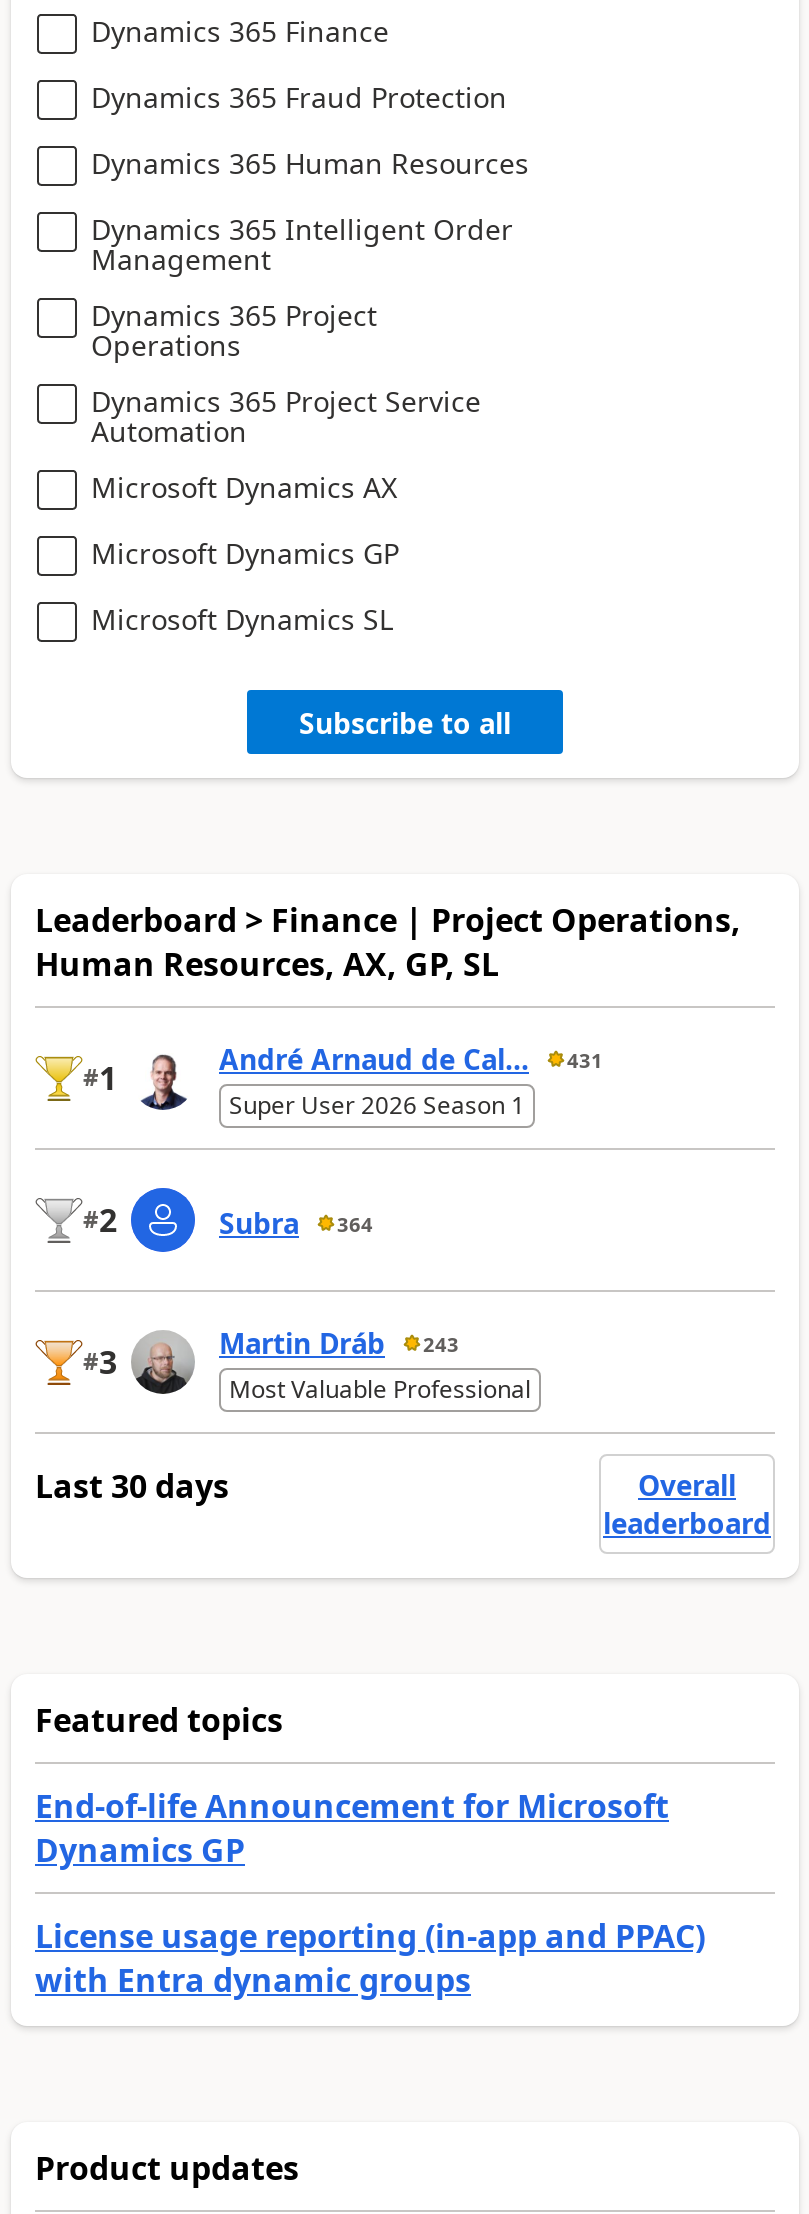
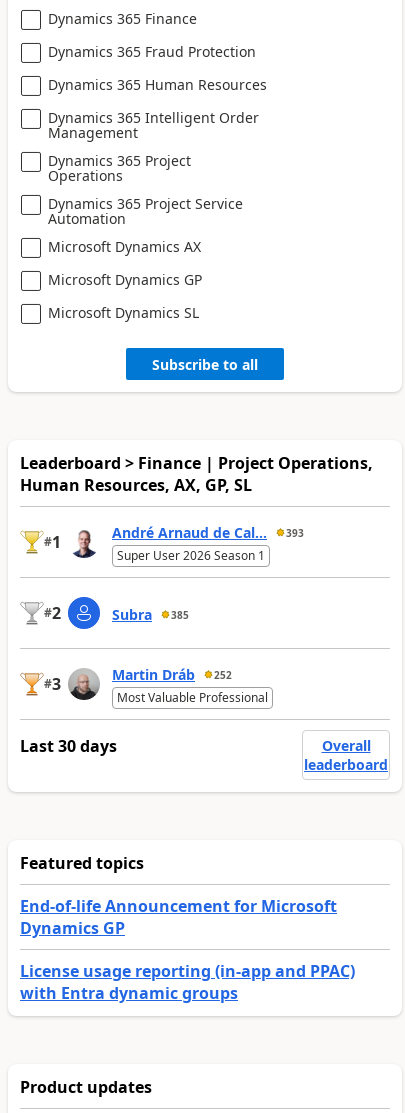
[219,1040,603,1078] André Arnaud de Cal... 431 -> [112,523,304,542] André Arnaud de Cal... 393
[219,1204,373,1242] Subra 364 -> [112,605,189,624] Subra 385
[219,1324,459,1362] Martin Dráb 243 -> [112,665,232,684] Martin Dráb 252

